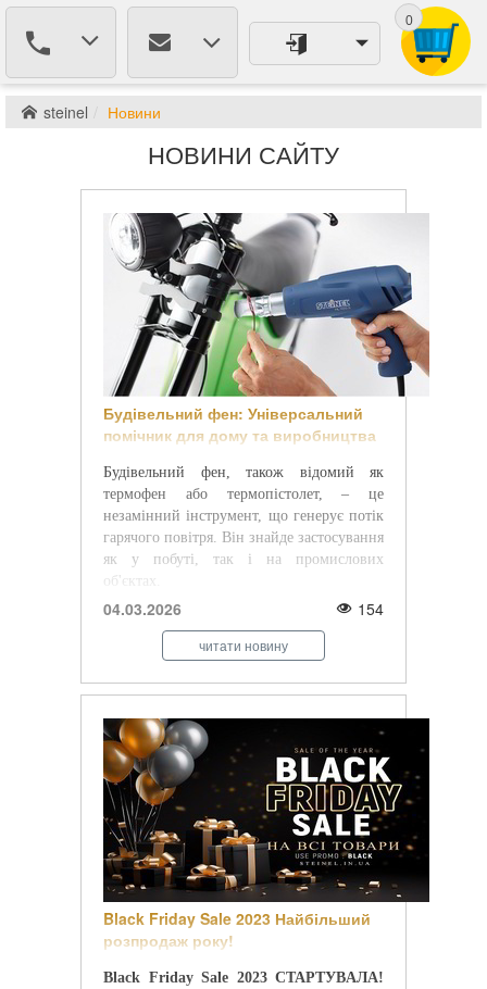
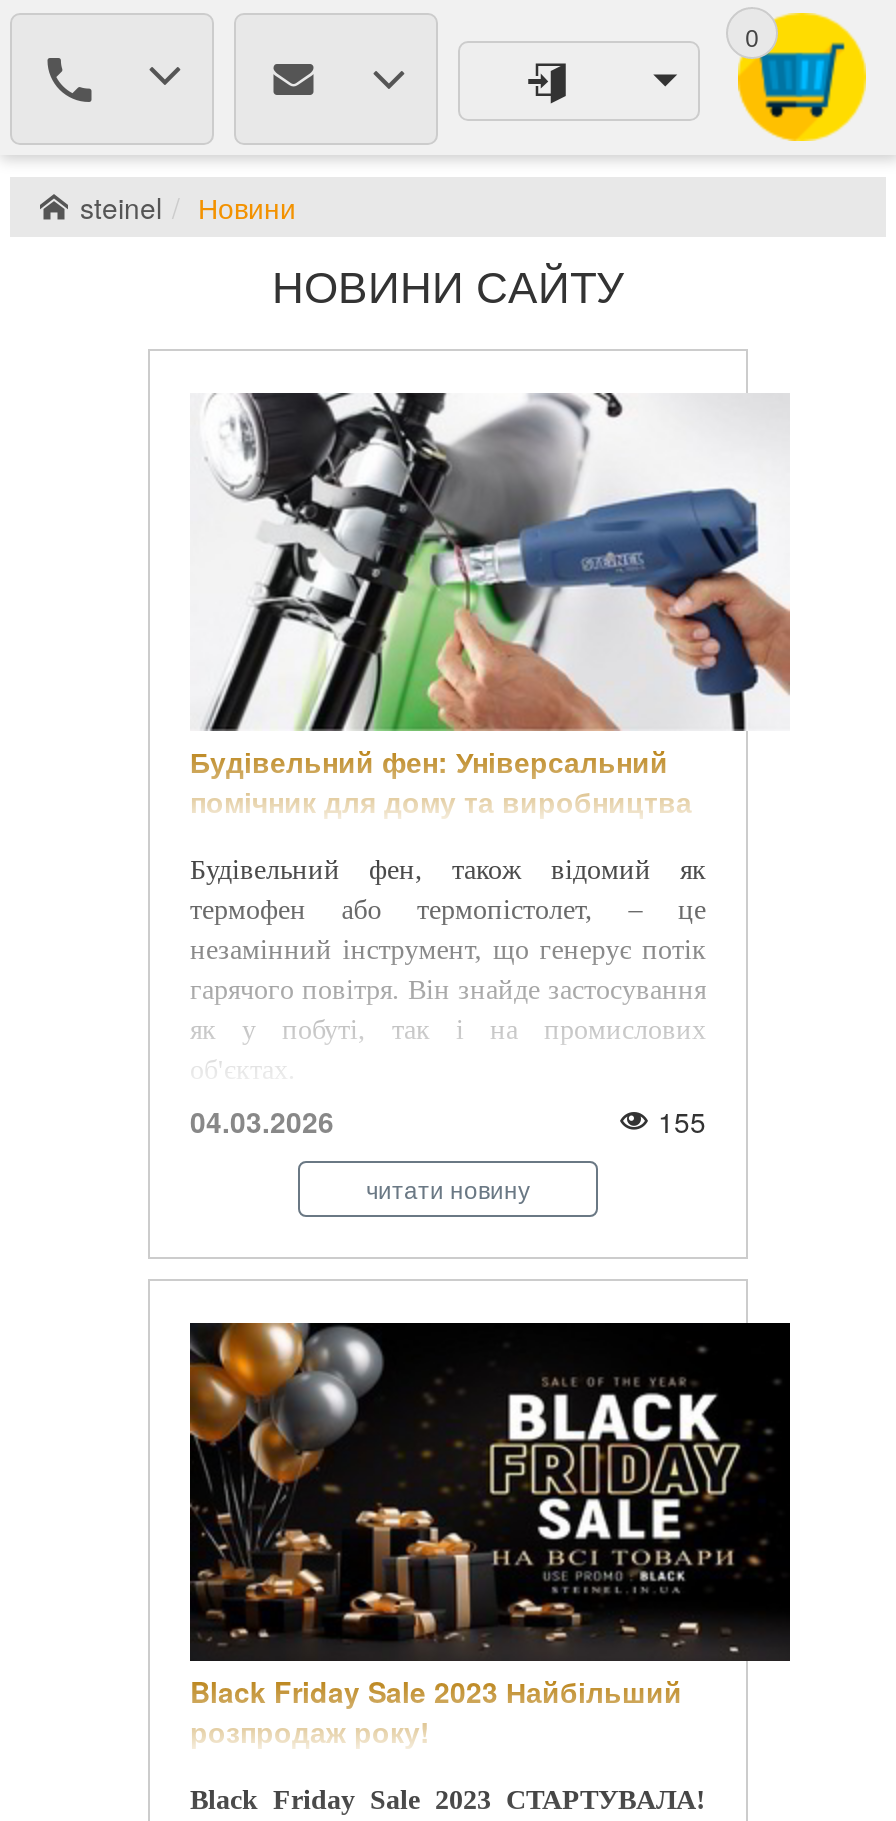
[358,598,384,619] 154 -> [658,1101,706,1141] 155

